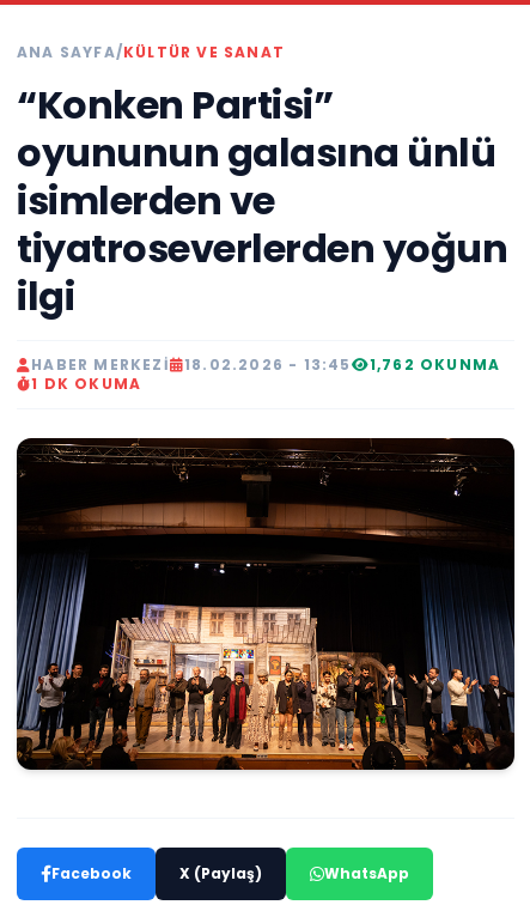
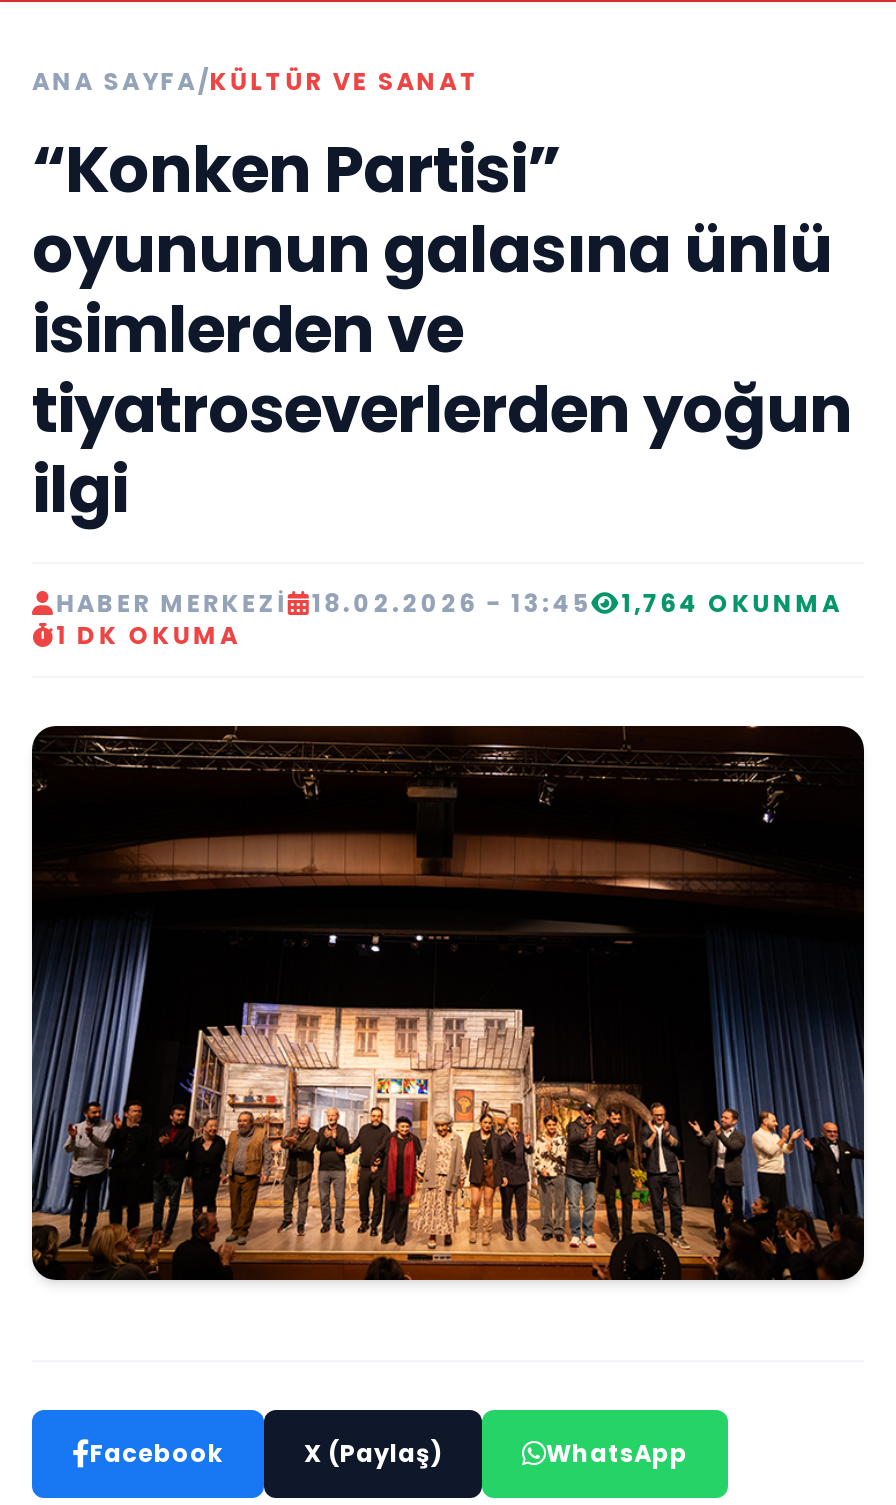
[31,354,500,375] HABER MERKEZI 18.02.2026 - 13:45 1,762 OKUNMA -> [56,586,842,620] HABER MERKEZI 18.02.2026 - 13:45 1,764 OKUNMA

